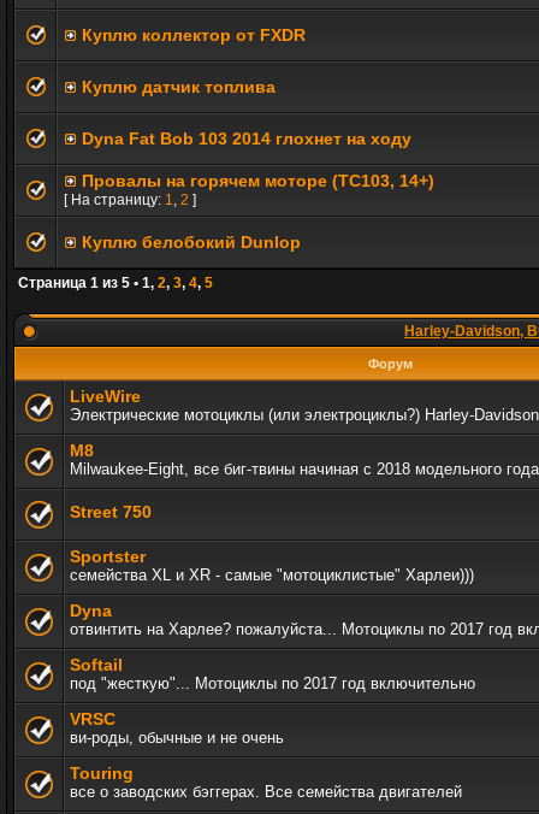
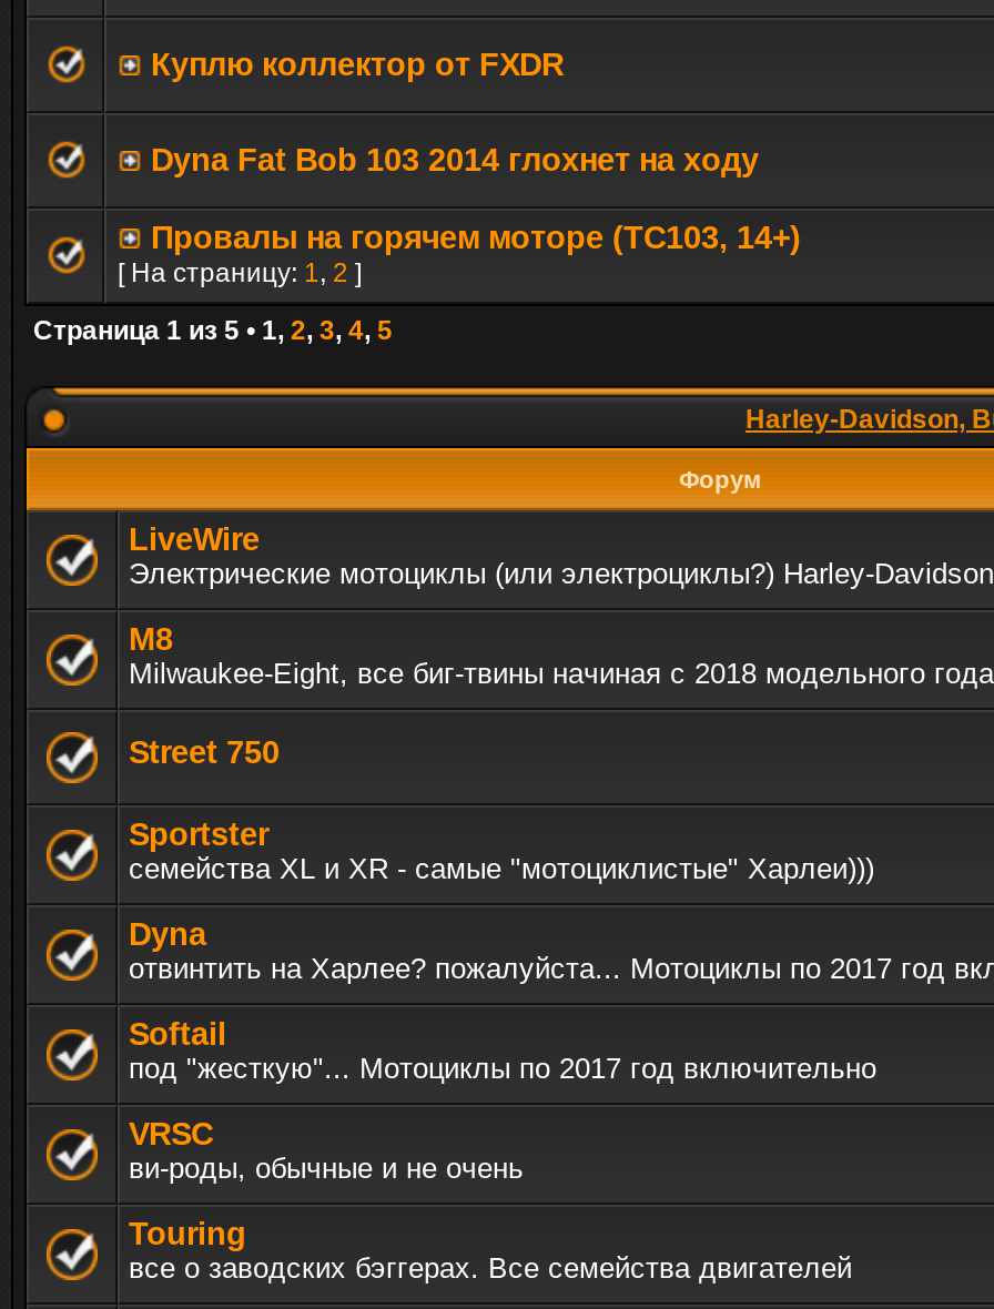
[82,77,276,96] Куплю датчик топлива -> none
[82,232,301,252] Куплю белобокий Dunlop -> none

